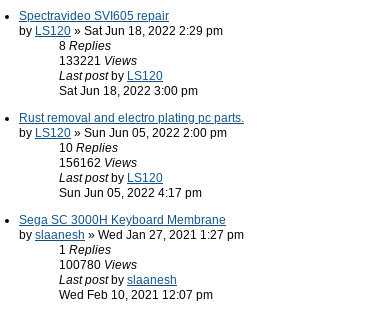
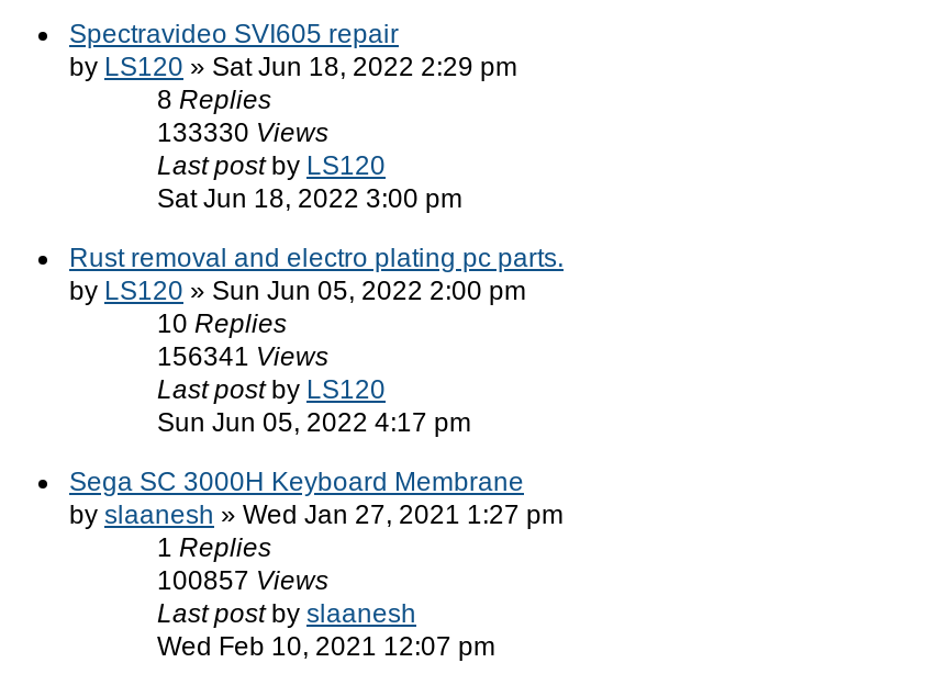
[59,54,137,68] 133221 Views -> [157,117,328,148] 133330 Views
[59,156,137,170] 156162 Views -> [157,341,328,372] 156341 Views
[59,258,137,272] 100780 Views -> [157,565,328,596] 100857 Views

